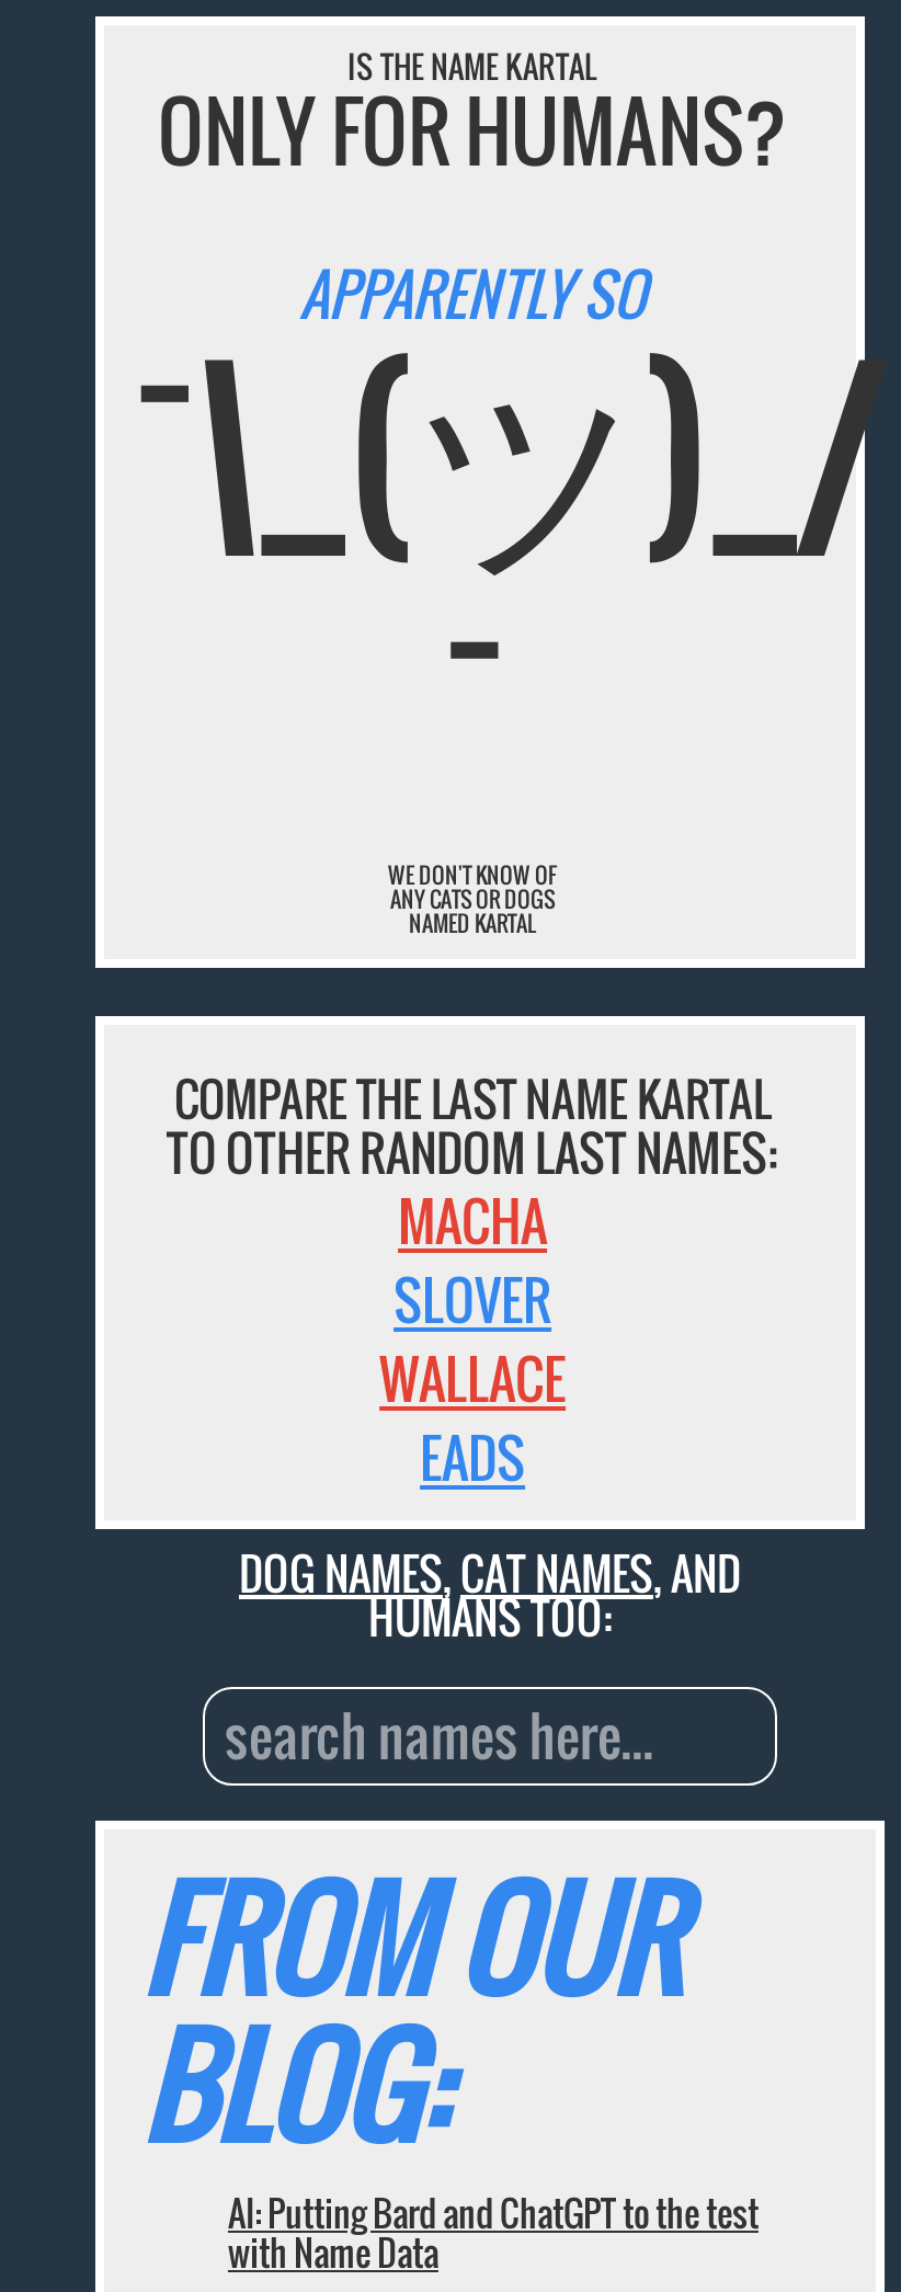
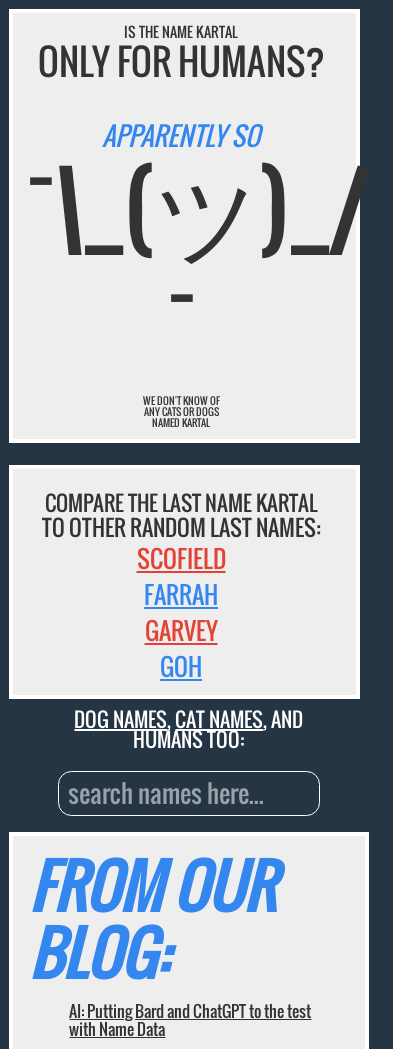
[379,1181,566,1497] MACHA | SLOVER | WALLACE | EADS -> [136,540,225,684] SCOFIELD | FARRAH | GARVEY | GOH

